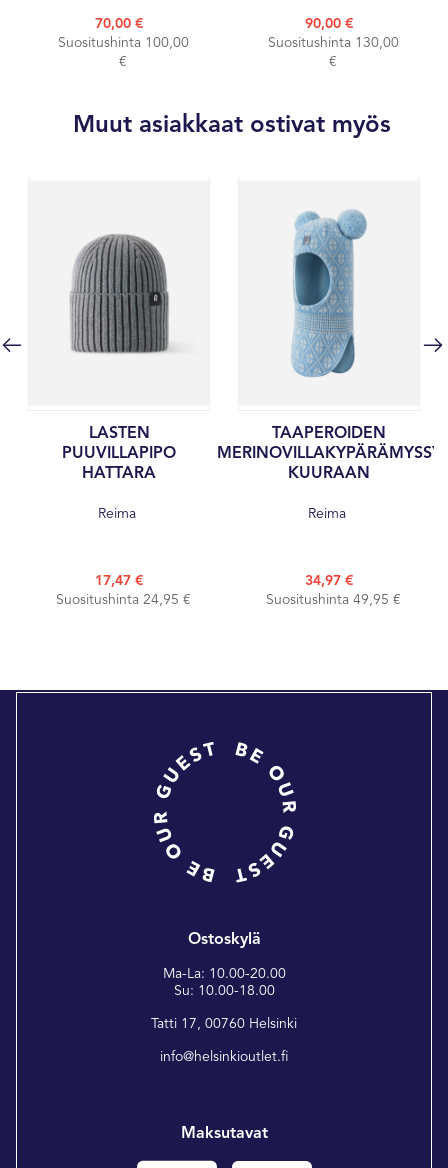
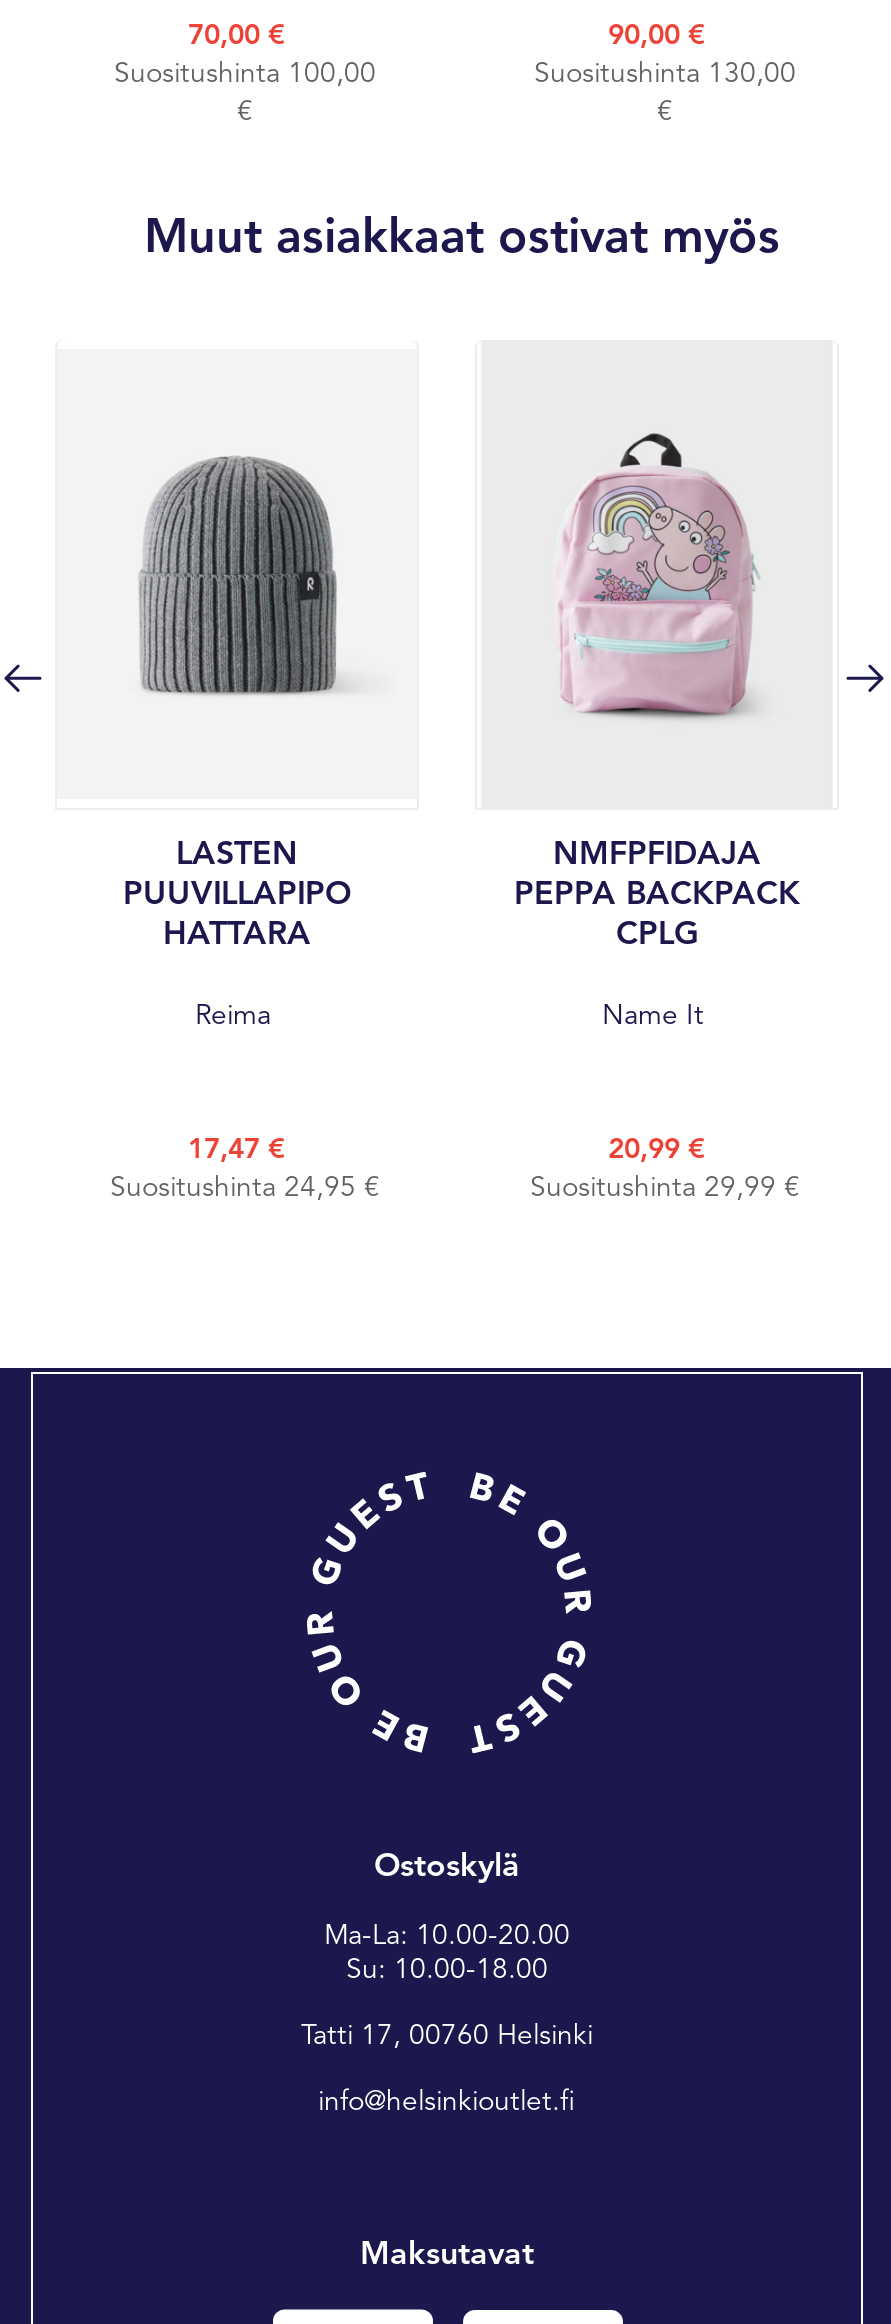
[280,210,379,378] [image] -> [557,410,759,742] [image]
[216,426,441,482] TAAPEROIDEN | MERINOVILLAKYPÄRÄMYSSY | KUURAAN -> [514,840,800,952] NMFPFIDAJA | PEPPA BACKPACK | CPLG
[308,507,350,521] Reima -> [602,1002,712,1030] Name It
[265,574,400,607] 34,97 € | Suositushinta 49,95 € -> [530,1136,800,1202] 20,99 € | Suositushinta 29,99 €

